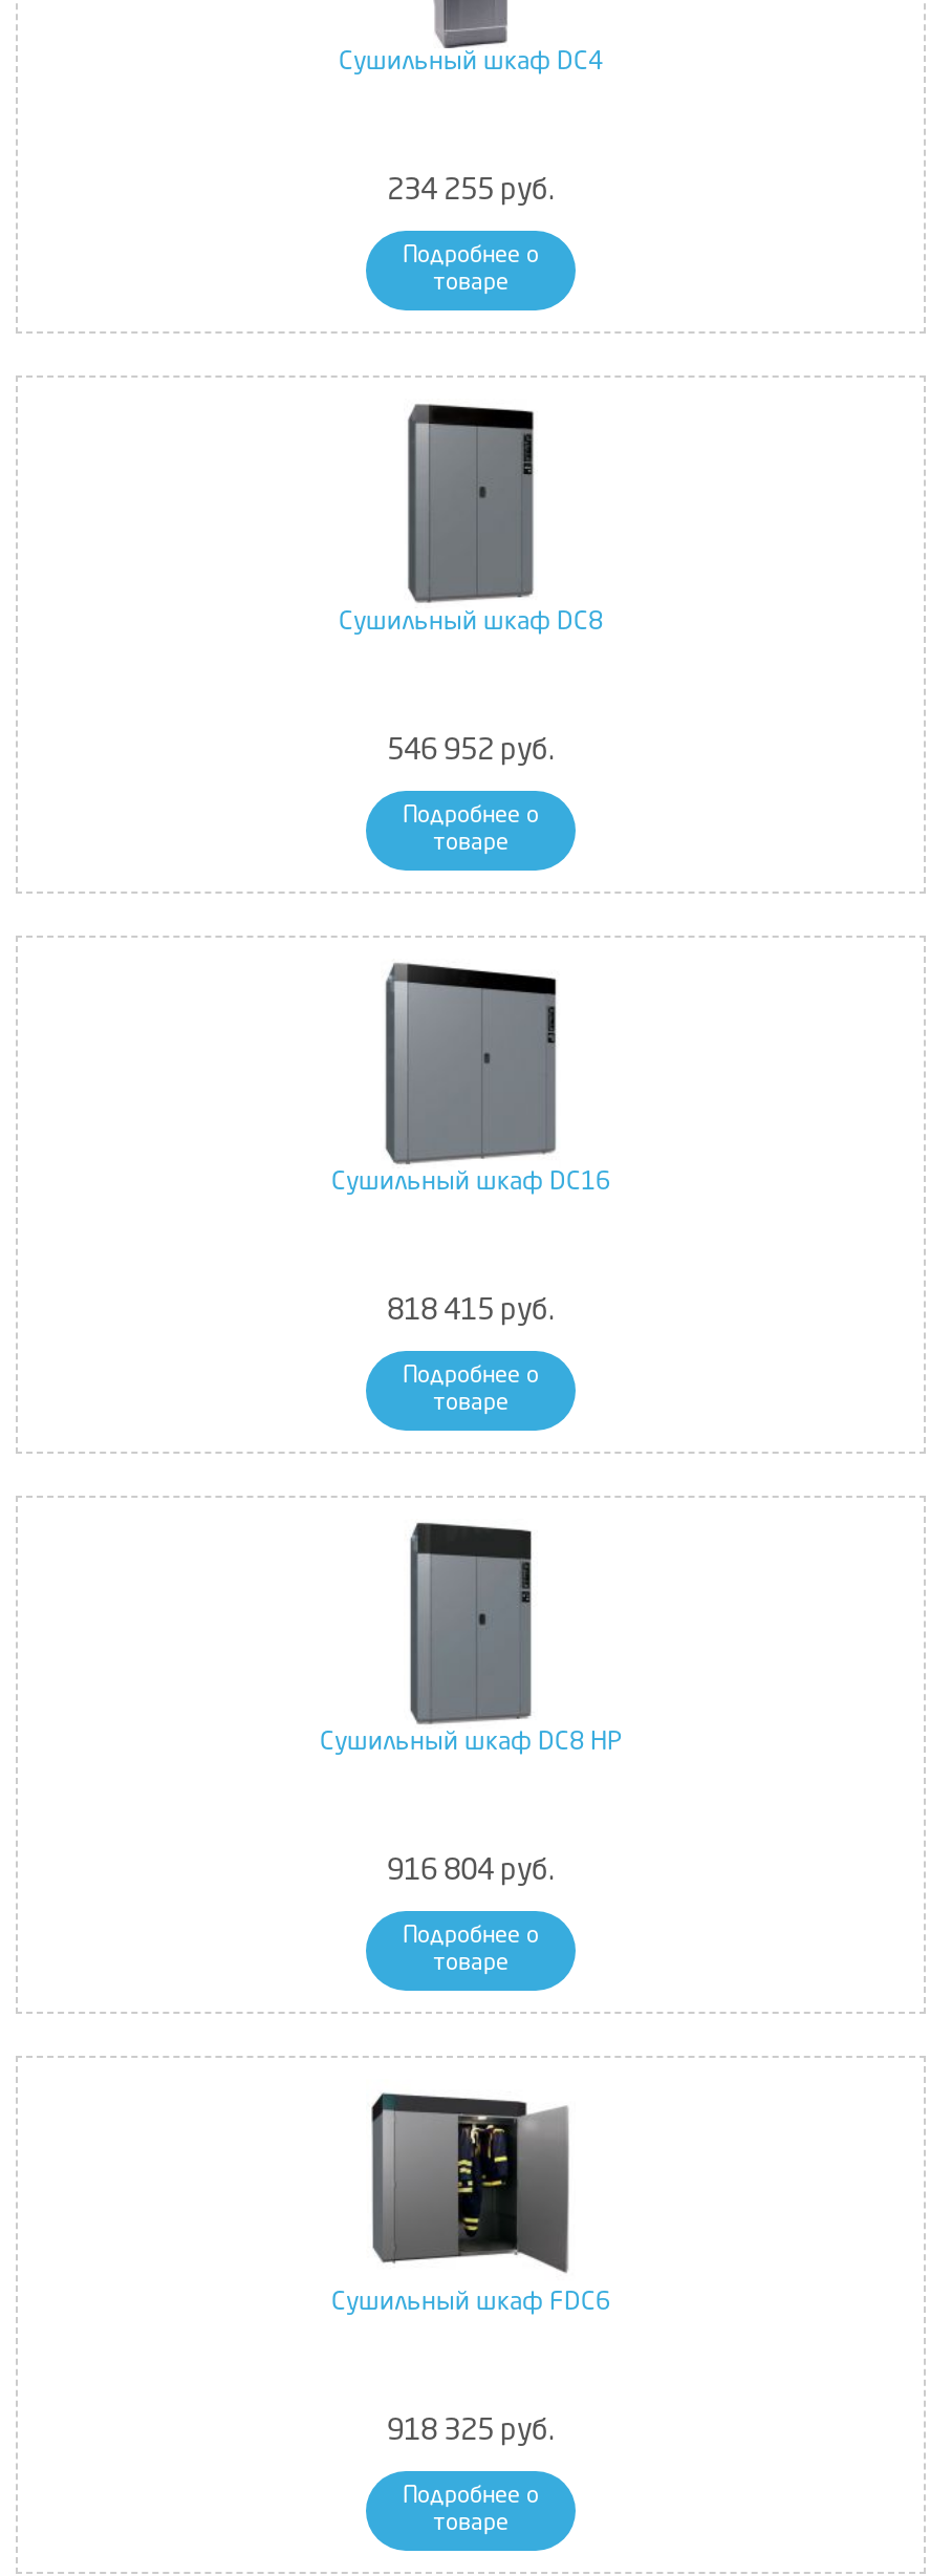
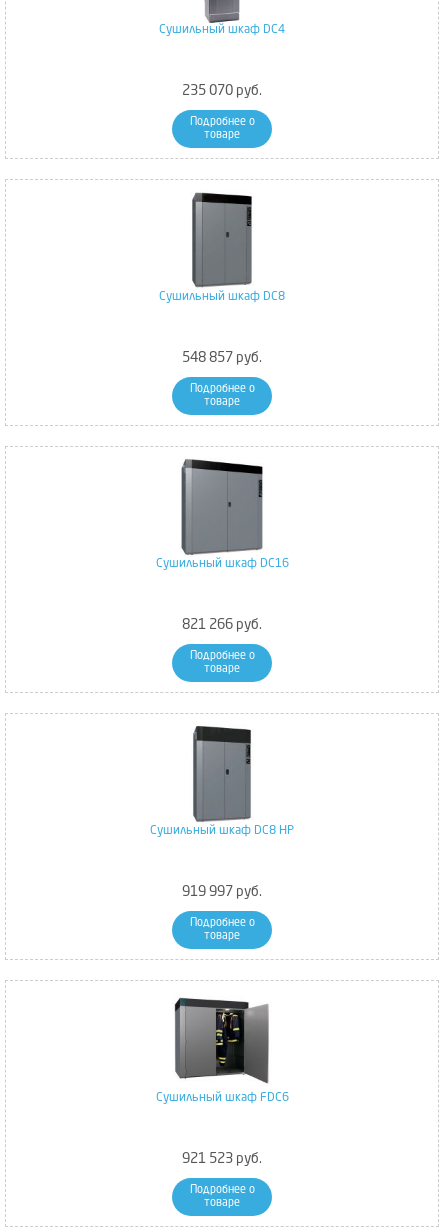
[387,176,555,206] 234 255 руб. -> [182,84,262,98] 235 070 руб.
[387,737,555,766] 546 952 руб. -> [182,351,262,365] 548 857 руб.
[387,1297,555,1326] 818 415 руб. -> [182,618,262,632] 821 266 руб.
[387,1857,555,1886] 916 804 руб. -> [182,885,262,899] 919 997 руб.
[387,2417,555,2446] 918 325 руб. -> [182,1152,262,1166] 921 523 руб.

